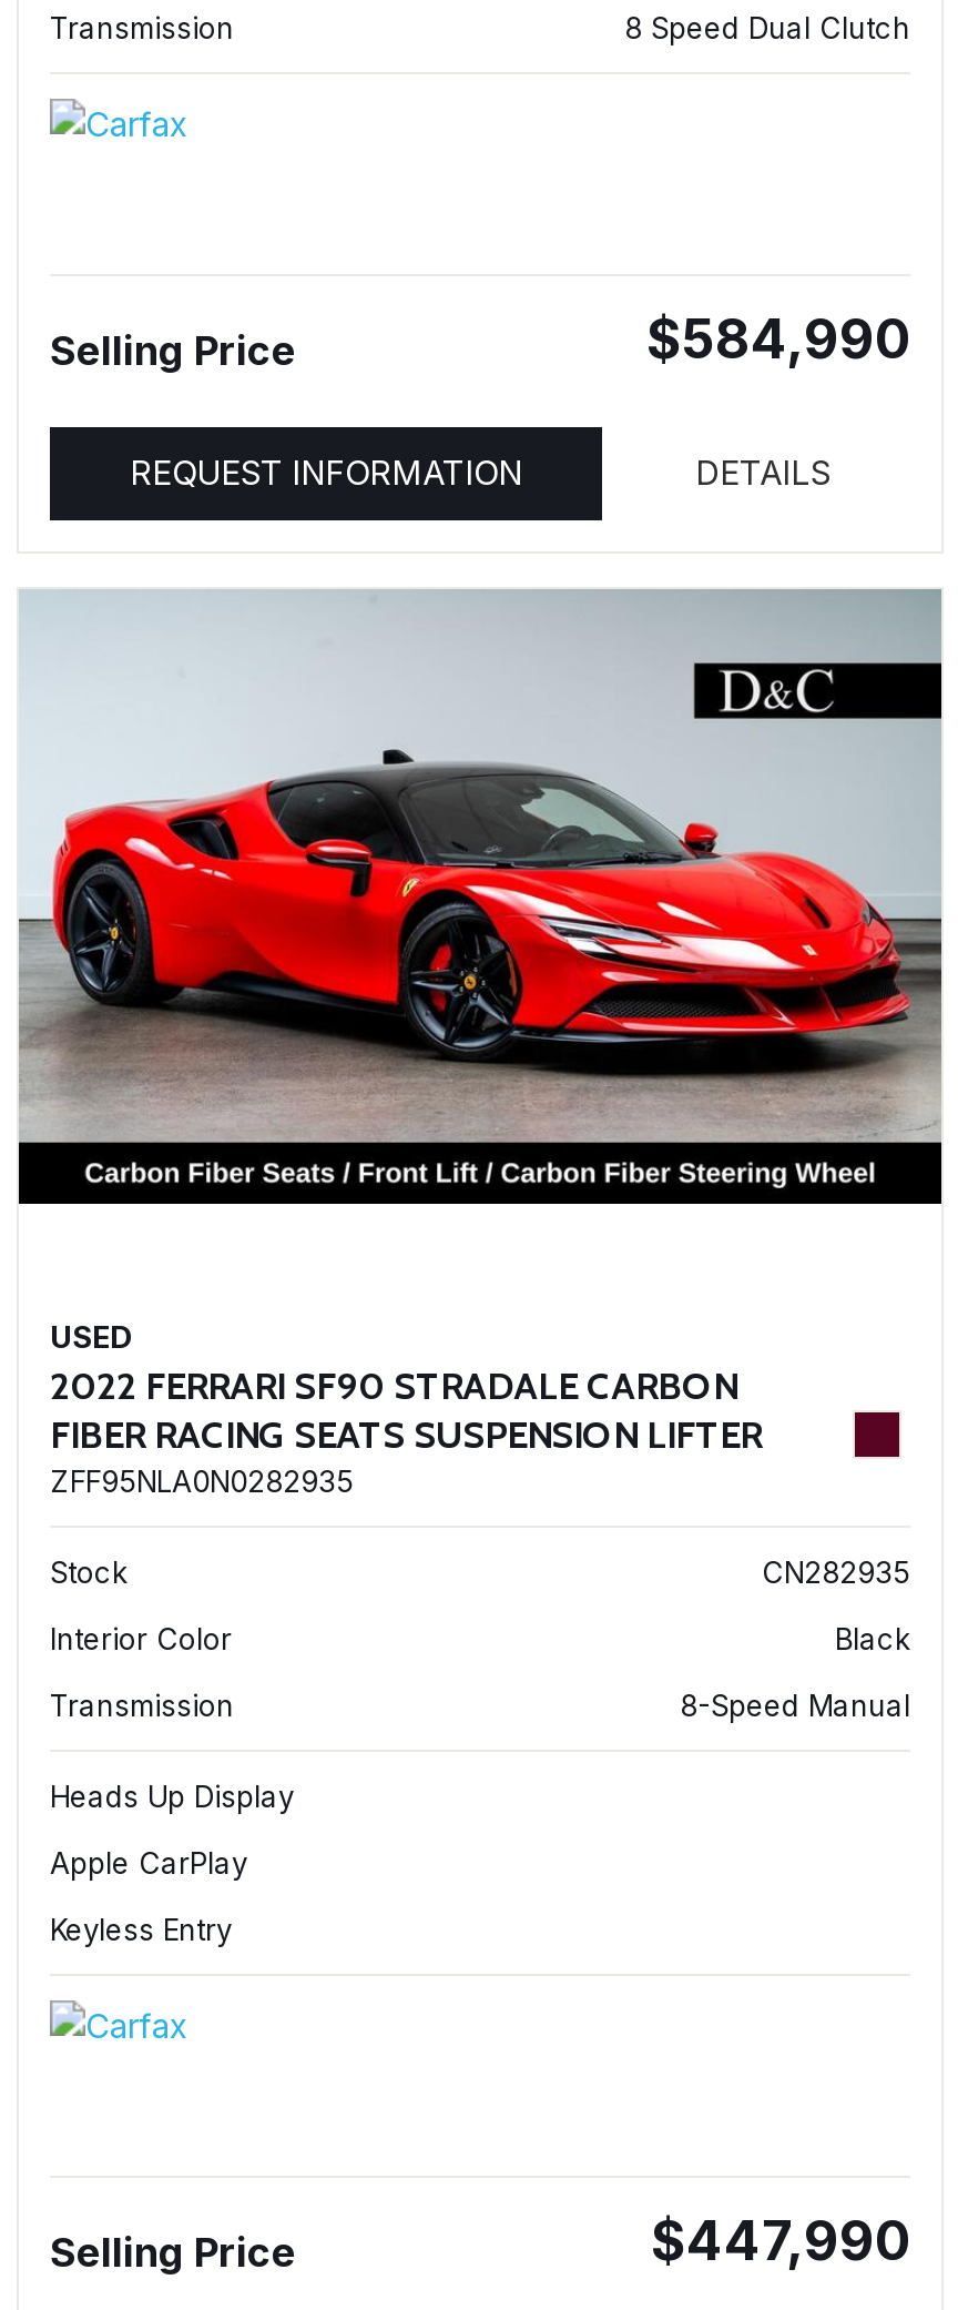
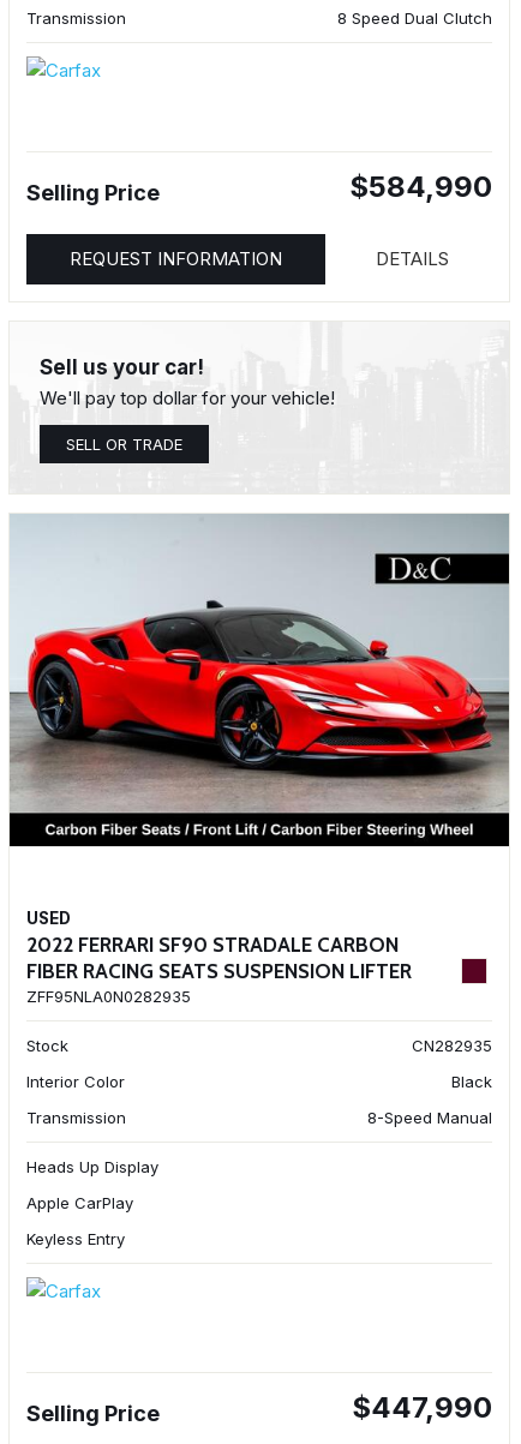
none -> [40,355,335,454] Sell us your car! | We'll pay top dollar for your vehicle! | SELL OR TRADE

